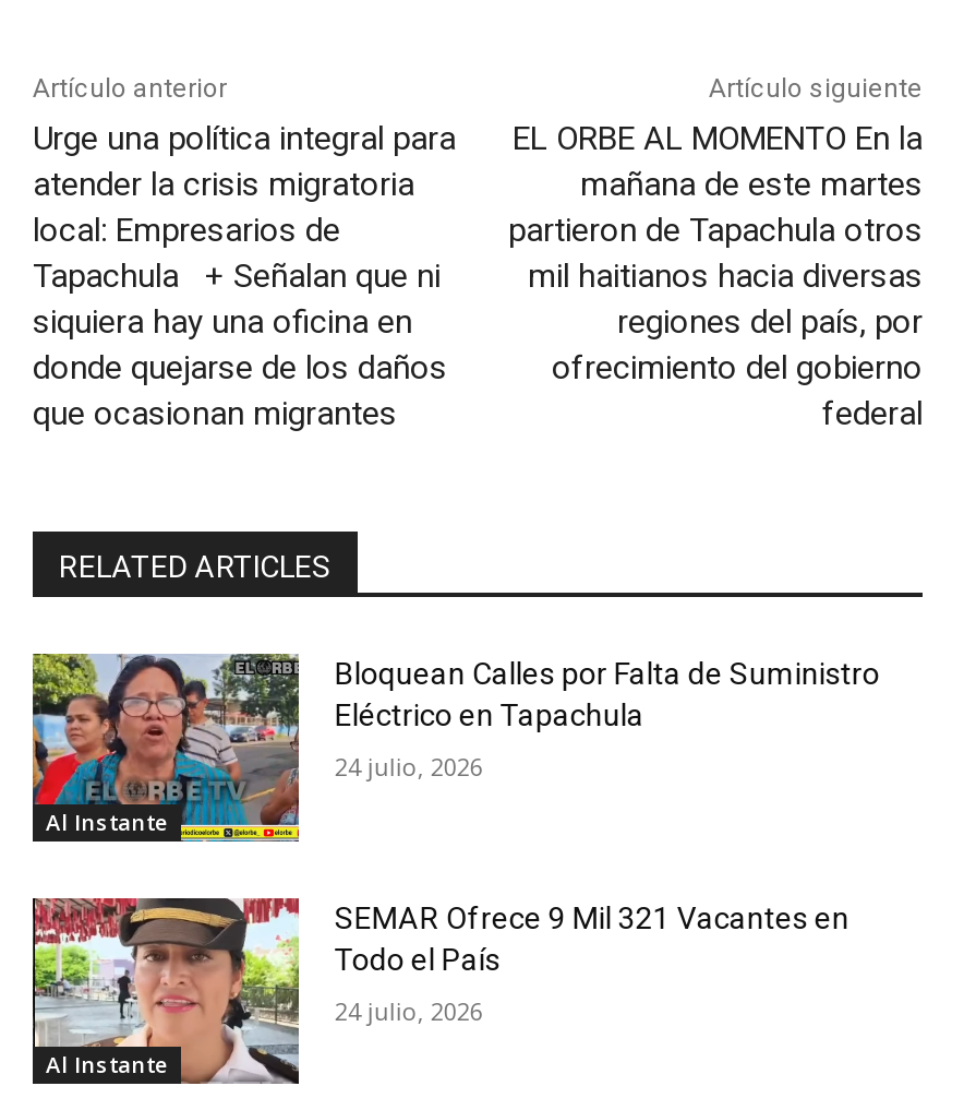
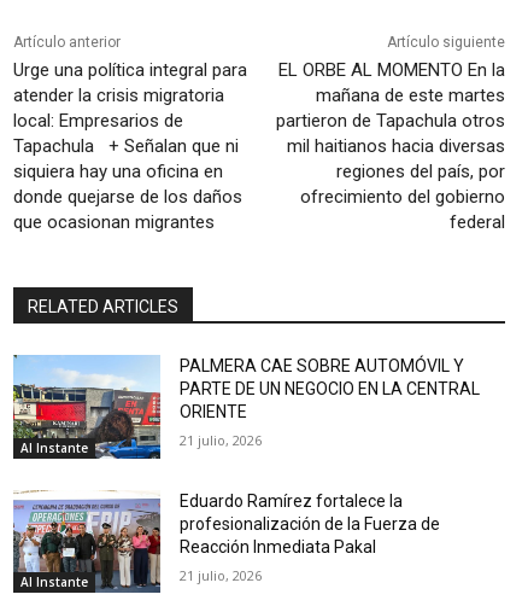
[31,652,880,844] [image] | Bloquean Calles por Falta de Suministro | Eléctrico en Tapachula -> [12,354,480,460] [image] | PALMERA CAE SOBRE AUTOMÓVIL Y | PARTE DE UN NEGOCIO EN LA CENTRAL | ORIENTE
[335,750,483,783] 24 julio, 2026 -> [180,431,262,449] 21 julio, 2026
[31,896,849,1084] [image] | SEMAR Ofrece 9 Mil 321 Vacantes en | Todo el País -> [12,490,440,594] [image] | Eduardo Ramírez fortalece la | profesionalización de la Fuerza de | Reacción Inmediata Pakal
[335,994,483,1026] 24 julio, 2026 -> [180,566,262,584] 21 julio, 2026

